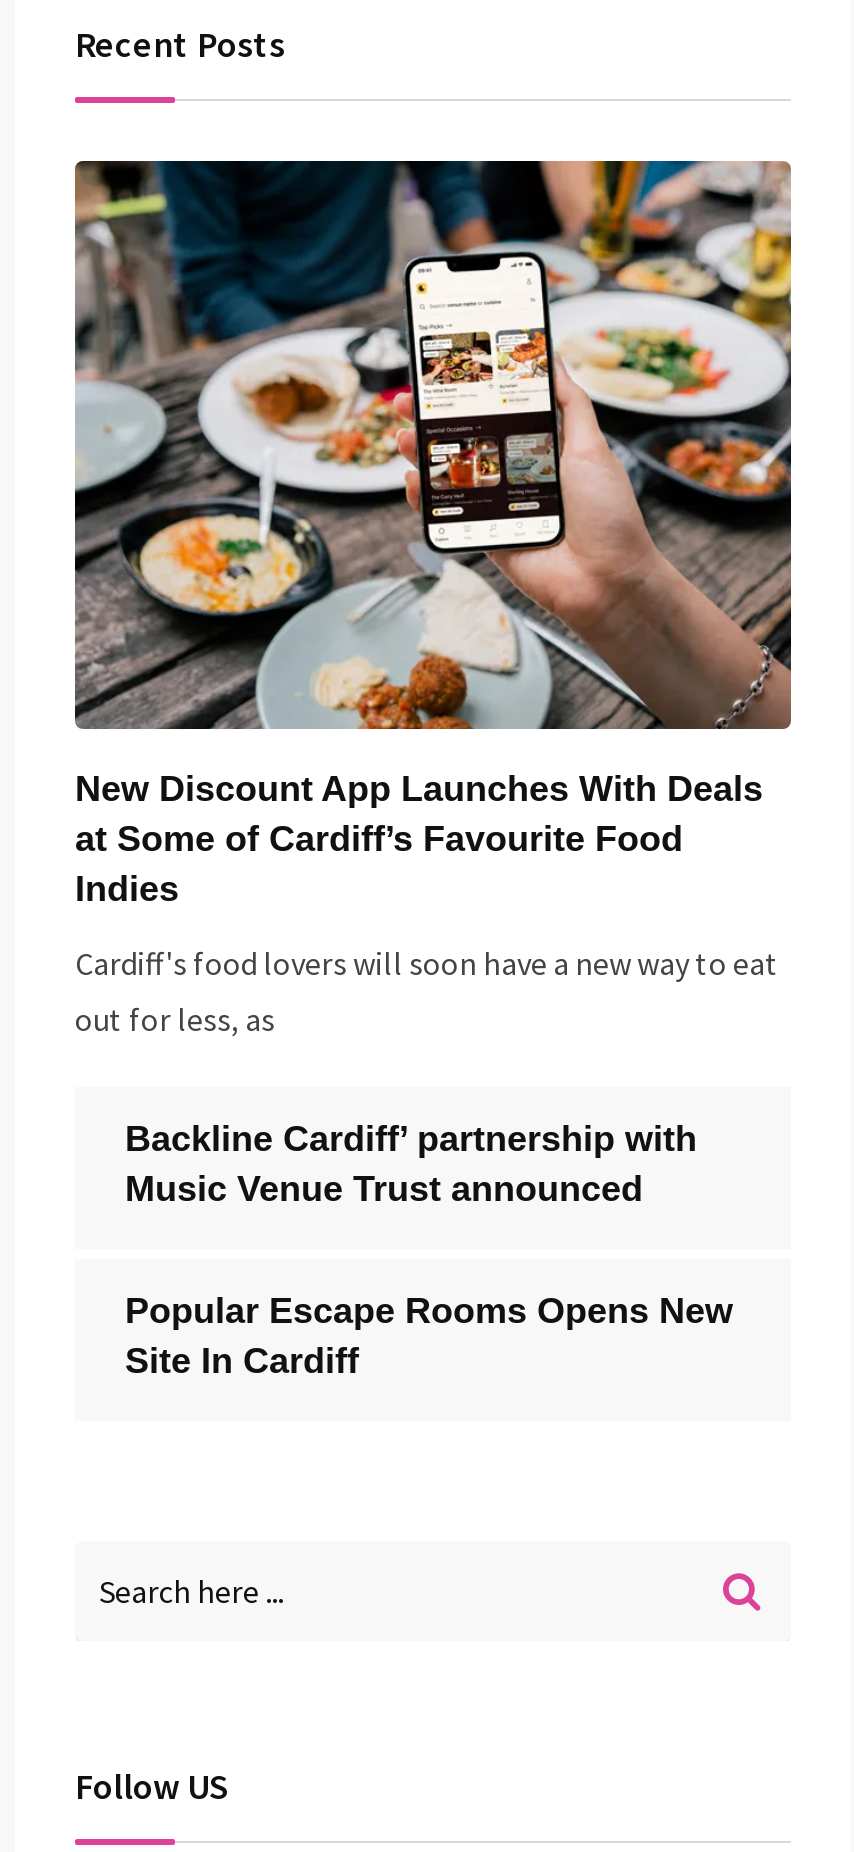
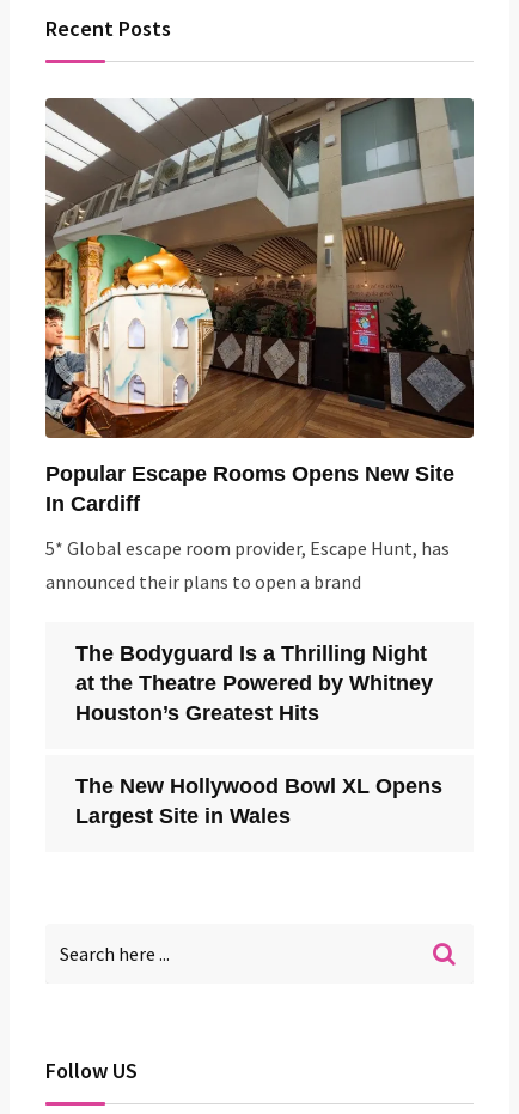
[73,159,793,909] [image] | New Discount App Launches With Deals | at Some of Cardiff’s Favourite Food | Indies -> [44,97,475,516] [image] | Popular Escape Rooms Opens New Site | In Cardiff
[75,943,779,1039] Cardiff's food lovers will soon have a new way to eat | out for less, as -> [45,536,450,594] 5* Global escape room provider, Escape Hunt, has | announced their plans to open a brand
[125,1119,697,1209] Backline Cardiff’ partnership with | Music Venue Trust announced -> [75,642,433,725] The Bodyguard Is a Thrilling Night | at the Theatre Powered by Whitney | Houston’s Greatest Hits
[125,1291,733,1381] Popular Escape Rooms Opens New | Site In Cardiff -> [75,774,442,828] The New Hollywood Bowl XL Opens | Largest Site in Wales

